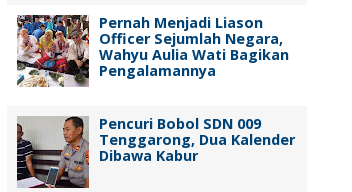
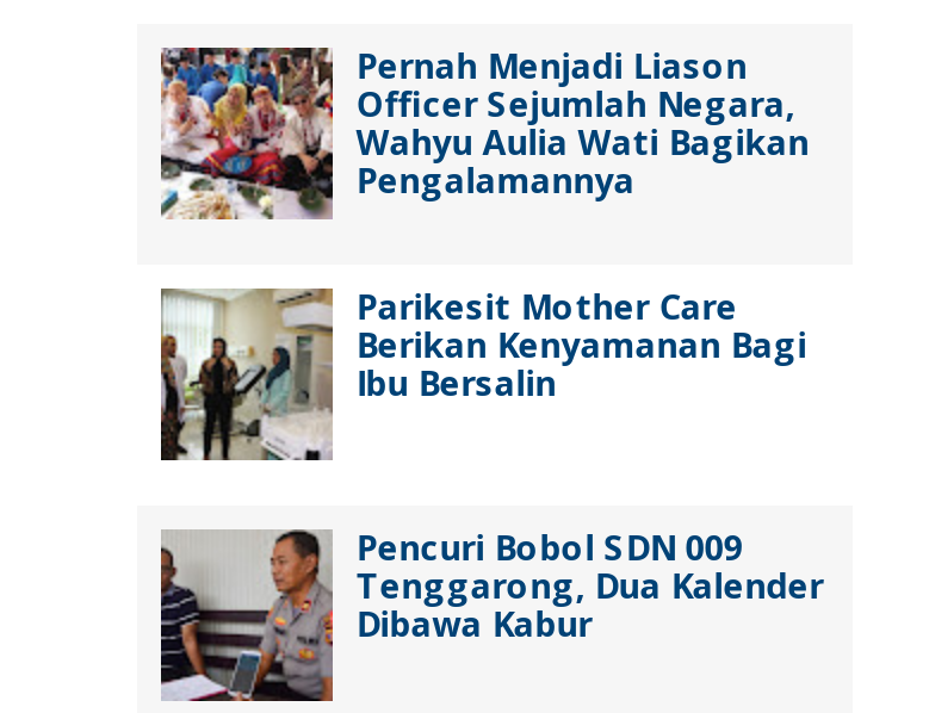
none -> [161,284,807,463] [image] | Parikesit Mother Care | Berikan Kenyamanan Bagi | Ibu Bersalin

